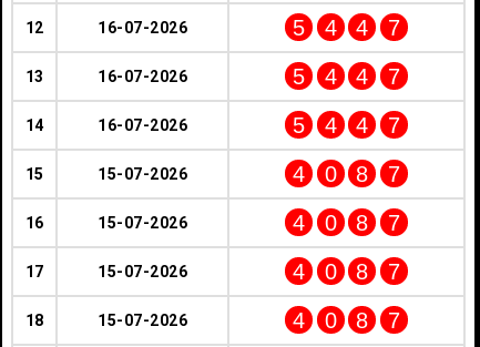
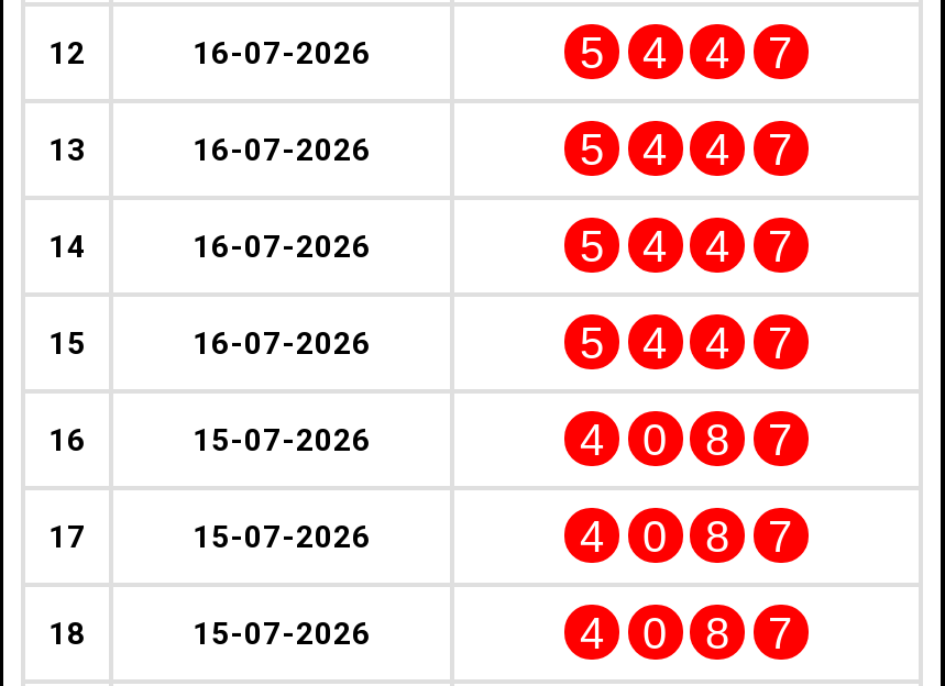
[98,165,187,183] 15-07-2026 -> [193,319,605,368] 16-07-2026 | 5
[324,162,369,186] 0 | 8 -> [705,319,730,368] 4

